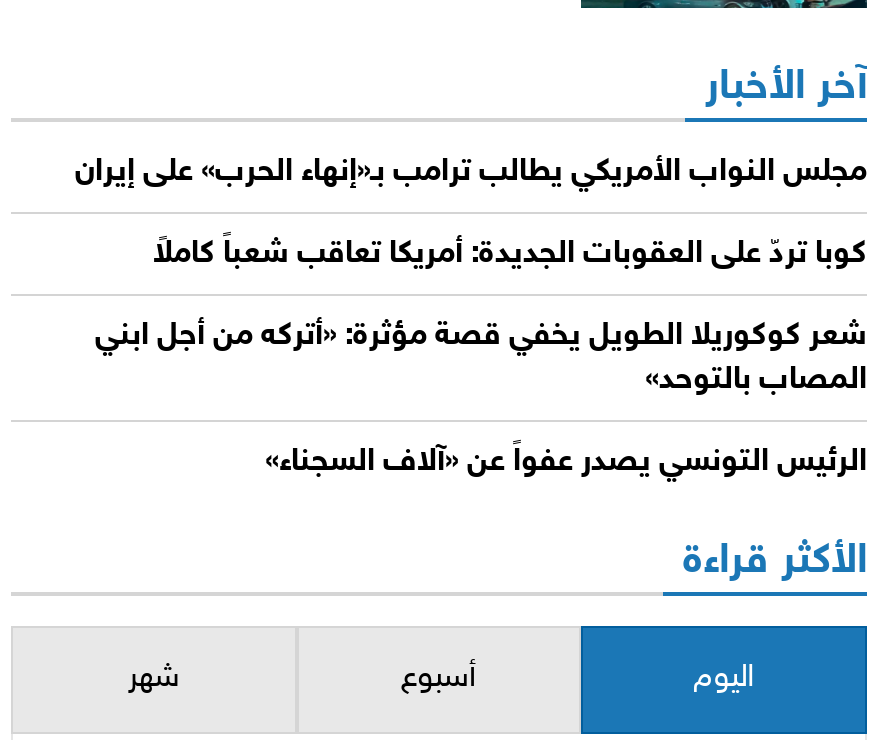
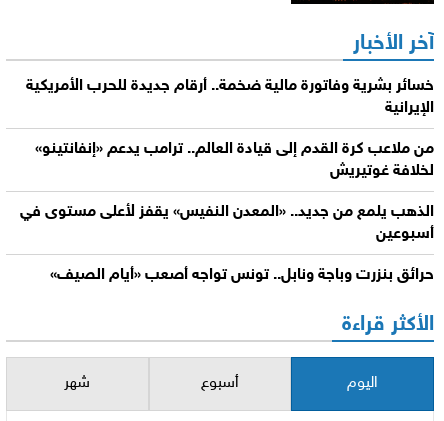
[75,154,867,192] مجلس النواب الأمريكي يطالب ترامب بـ«إنهاء الحرب» على إيران -> [26,77,434,118] خسائر بشرية وفاتورة مالية ضخمة.. أرقام جديدة للحرب الأمريكية | الإيرانية
[153,236,867,274] كوبا تردّ على العقوبات الجديدة: أمريكا تعاقب شعباً كاملاً -> [35,140,434,181] من ملاعب كرة القدم إلى قيادة العالم.. ترامب يدعم «إنفانتينو» | لخلافة غوتيريش
[95,318,867,400] شعر كوكوريلا الطويل يخفي قصة مؤثرة: «أتركه من أجل ابني | المصاب بالتوحد» -> [20,203,434,244] الذهب يلمع من جديد.. «المعدن النفيس» يقفز لأعلى مستوى في | أسبوعين
[265,444,867,482] الرئيس التونسي يصدر عفواً عن «آلاف السجناء» -> [50,266,434,285] حرائق بنزرت وباجة ونابل.. تونس تواجه أصعب «أيام الصيف»

